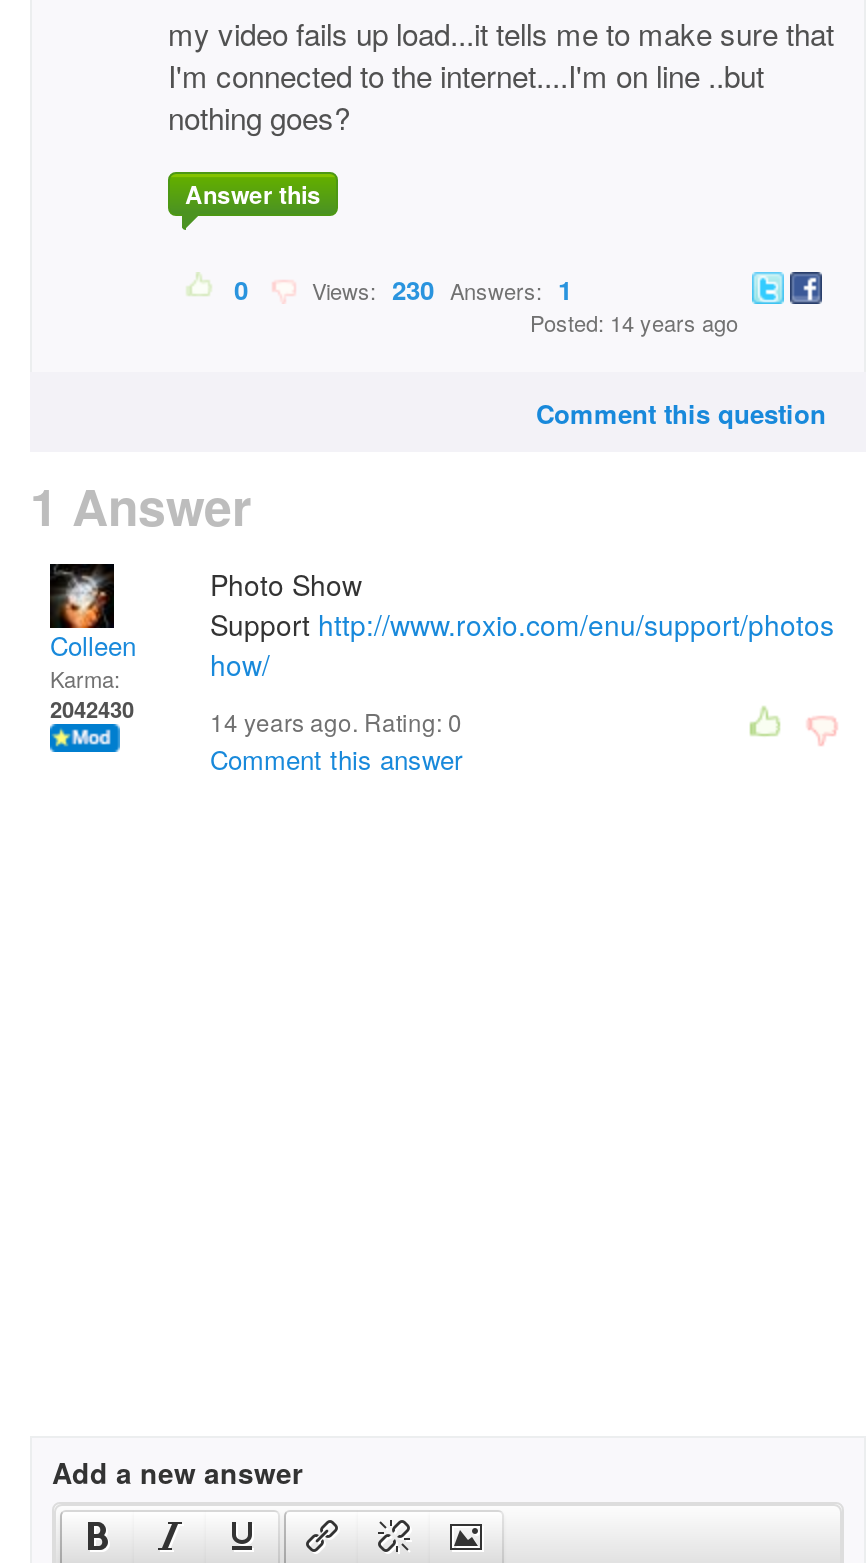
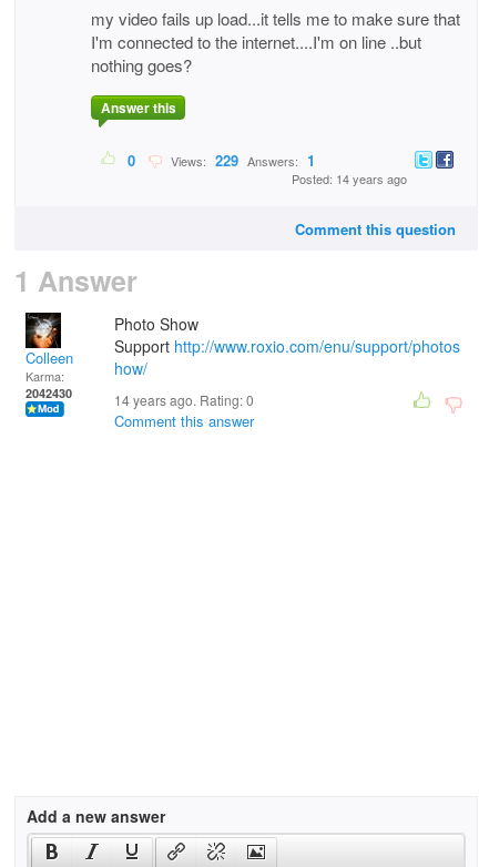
[300,270,572,308] Views: 230 Answers: 1 -> [164,150,315,171] Views: 229 Answers: 1

